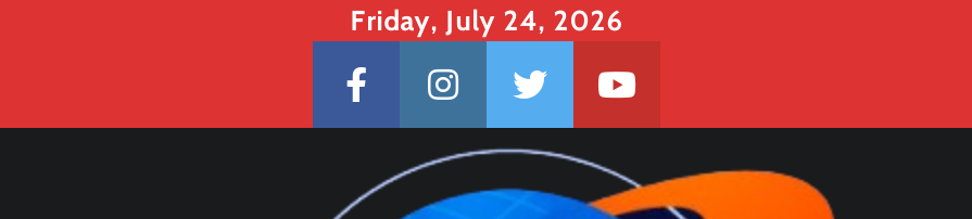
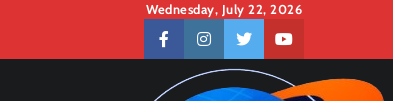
[350,4,623,37] Friday, July 24, 2026 -> [146,2,302,17] Wednesday, July 22, 2026

